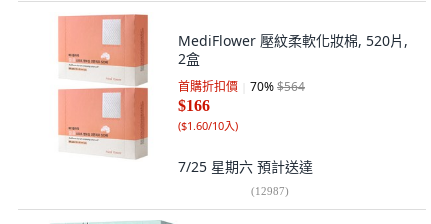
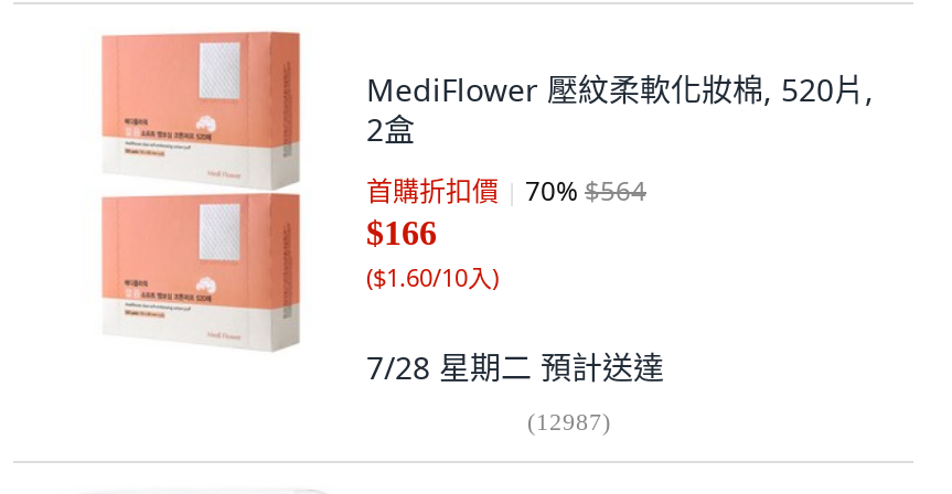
[178,157,313,176] 7/25 星期六預計送達 -> [366,346,664,388] 7/28 星期二預計送達

